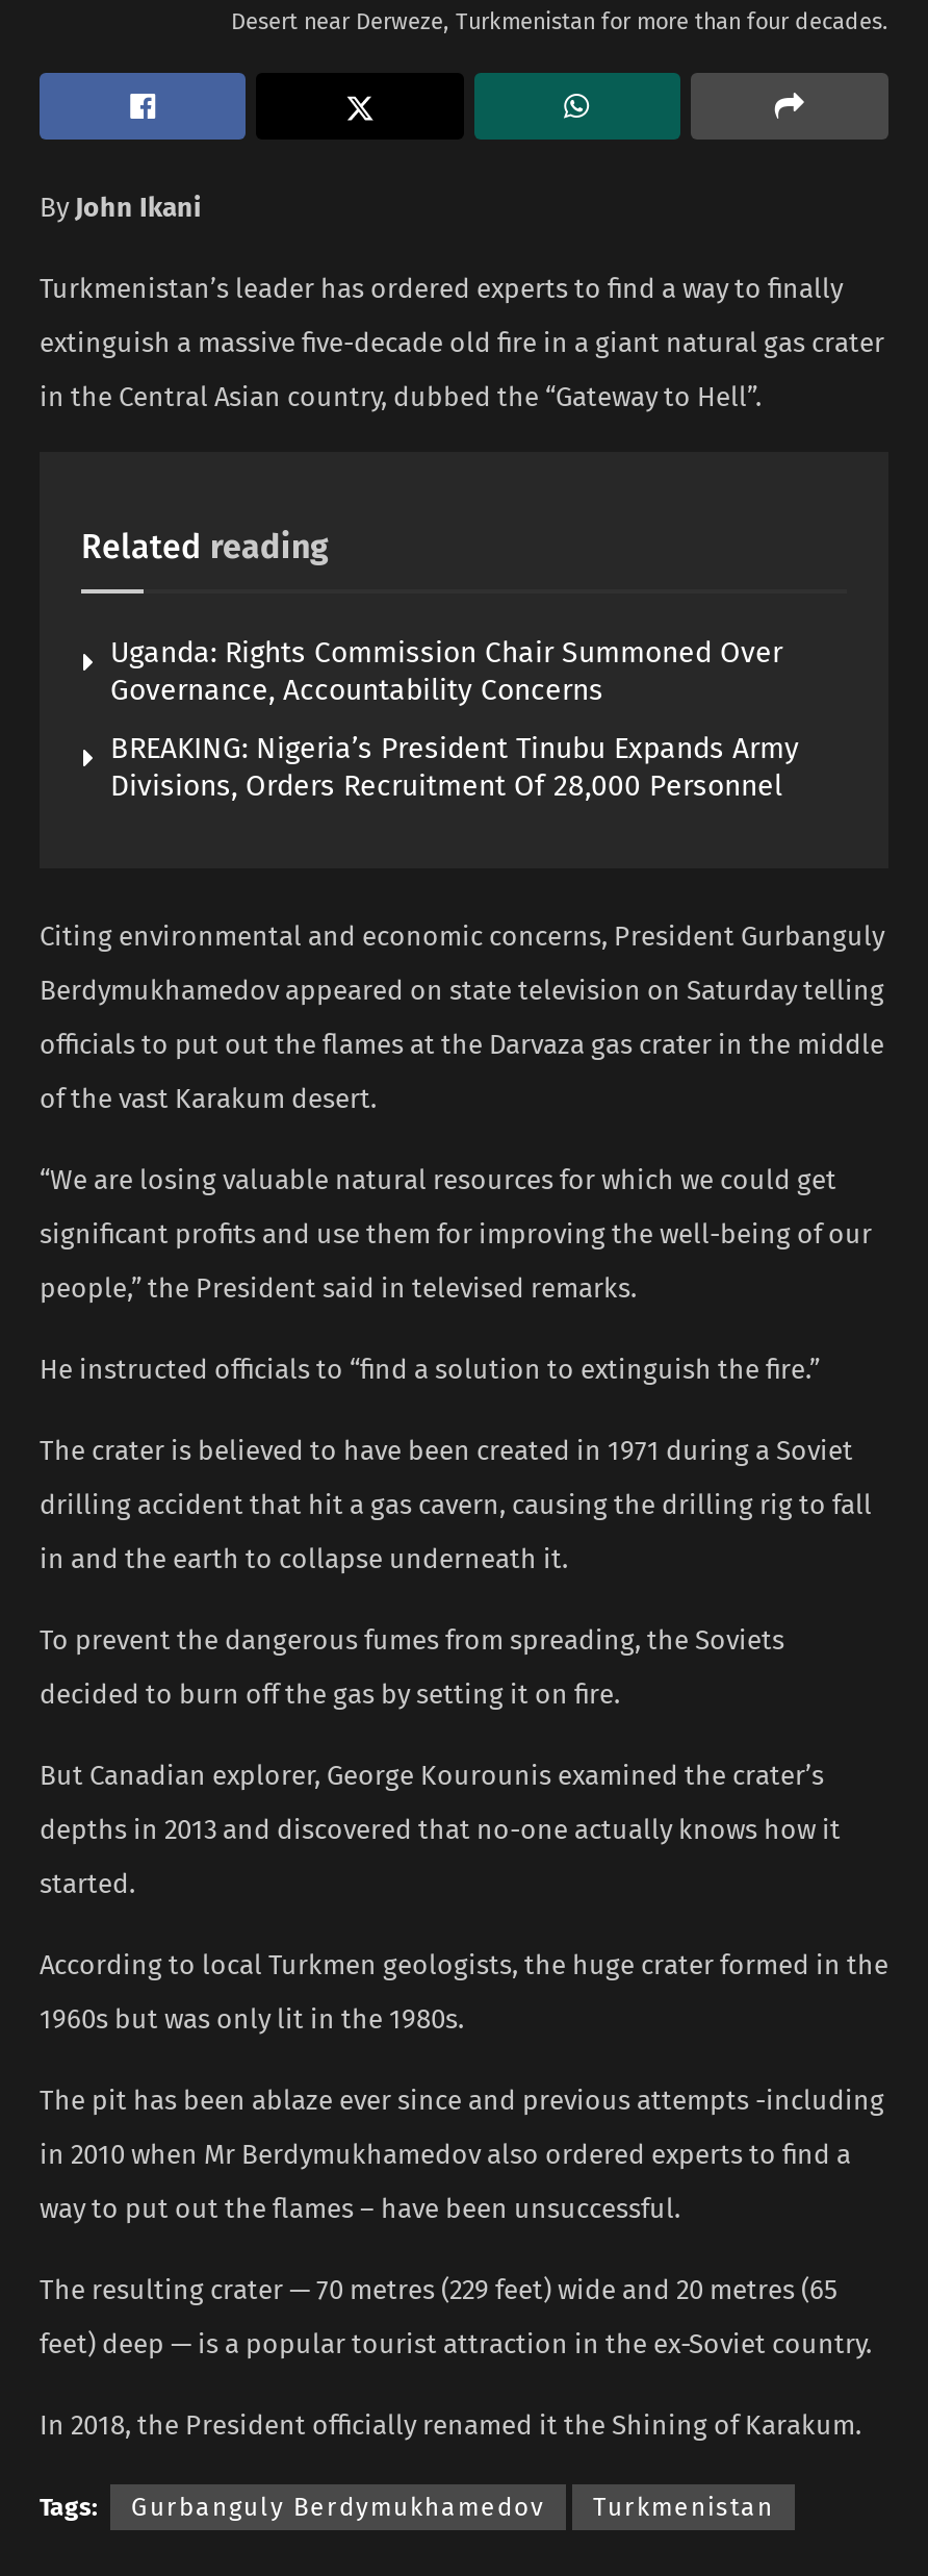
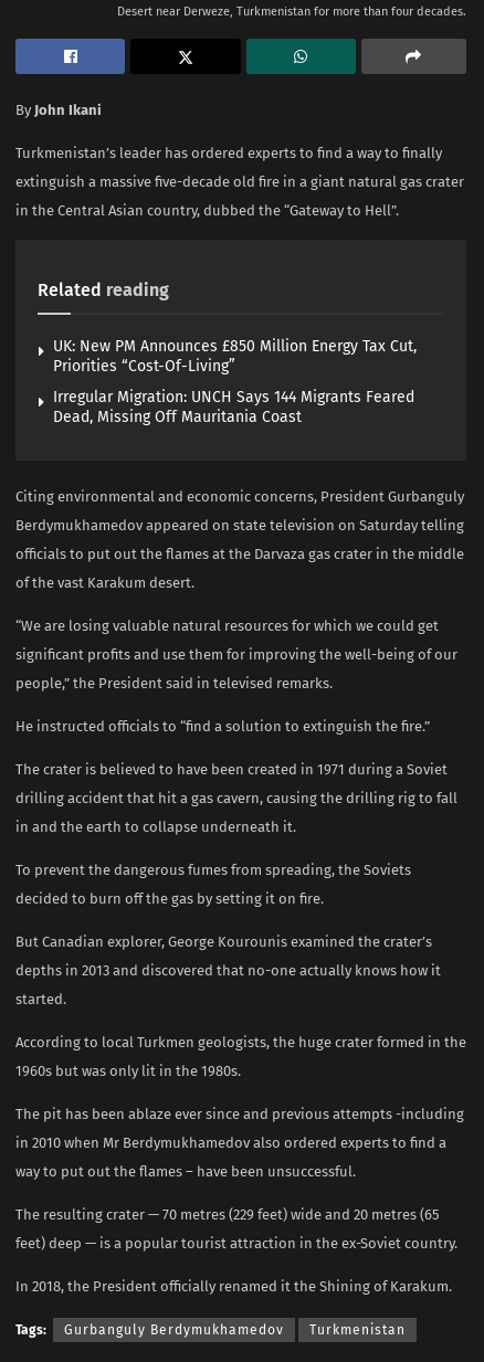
[110,635,782,708] Uganda: Rights Commission Chair Summoned Over | Governance, Accountability Concerns -> [53,337,417,375] UK: New PM Announces £850 Million Energy Tax Cut, | Priorities “Cost-Of-Living”
[110,731,799,804] BREAKING: Nigeria’s President Tinubu Expands Army | Divisions, Orders Recruitment Of 28,000 Personnel -> [53,388,414,426] Irregular Migration: UNCH Says 144 Migrants Feared | Dead, Missing Off Mauritania Coast

